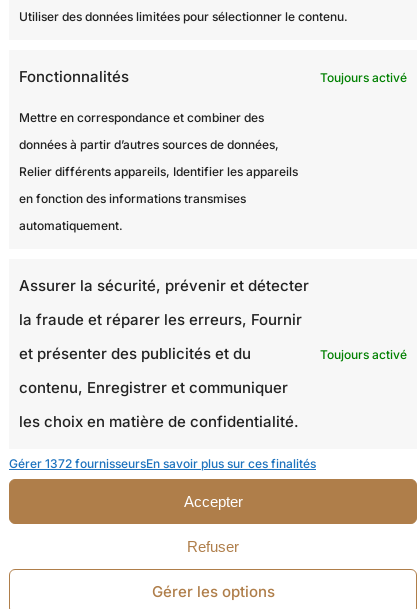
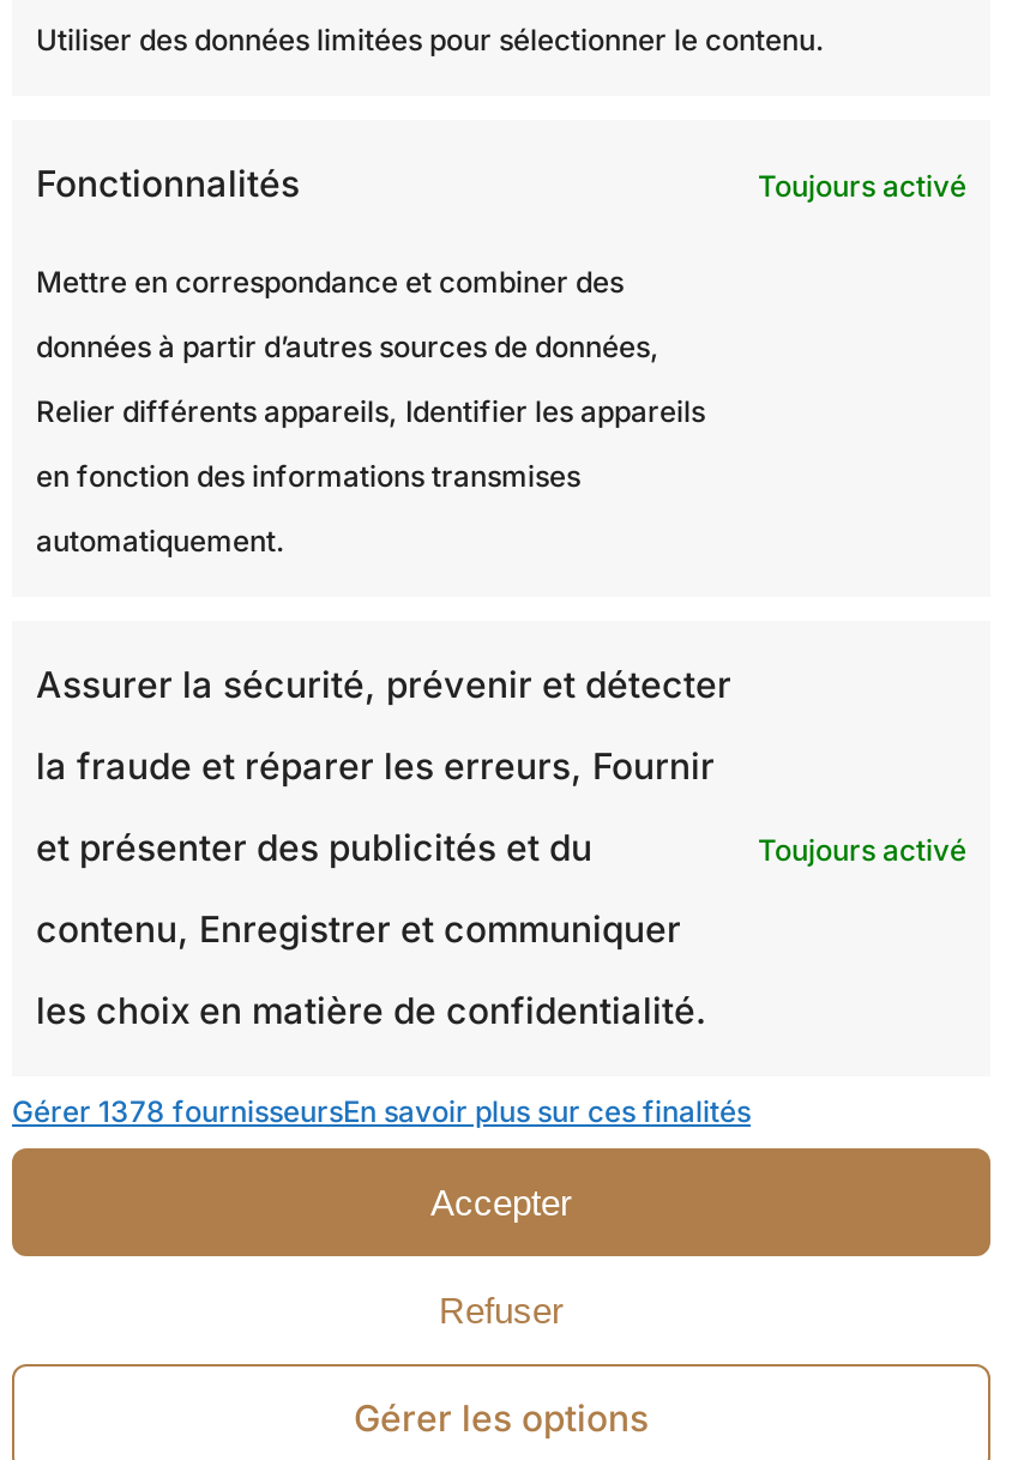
[9,456,316,471] Gérer 1372 fournisseursEn savoir plus sur ces finalités -> [12,1093,751,1129] Gérer 1378 fournisseursEn savoir plus sur ces finalités

